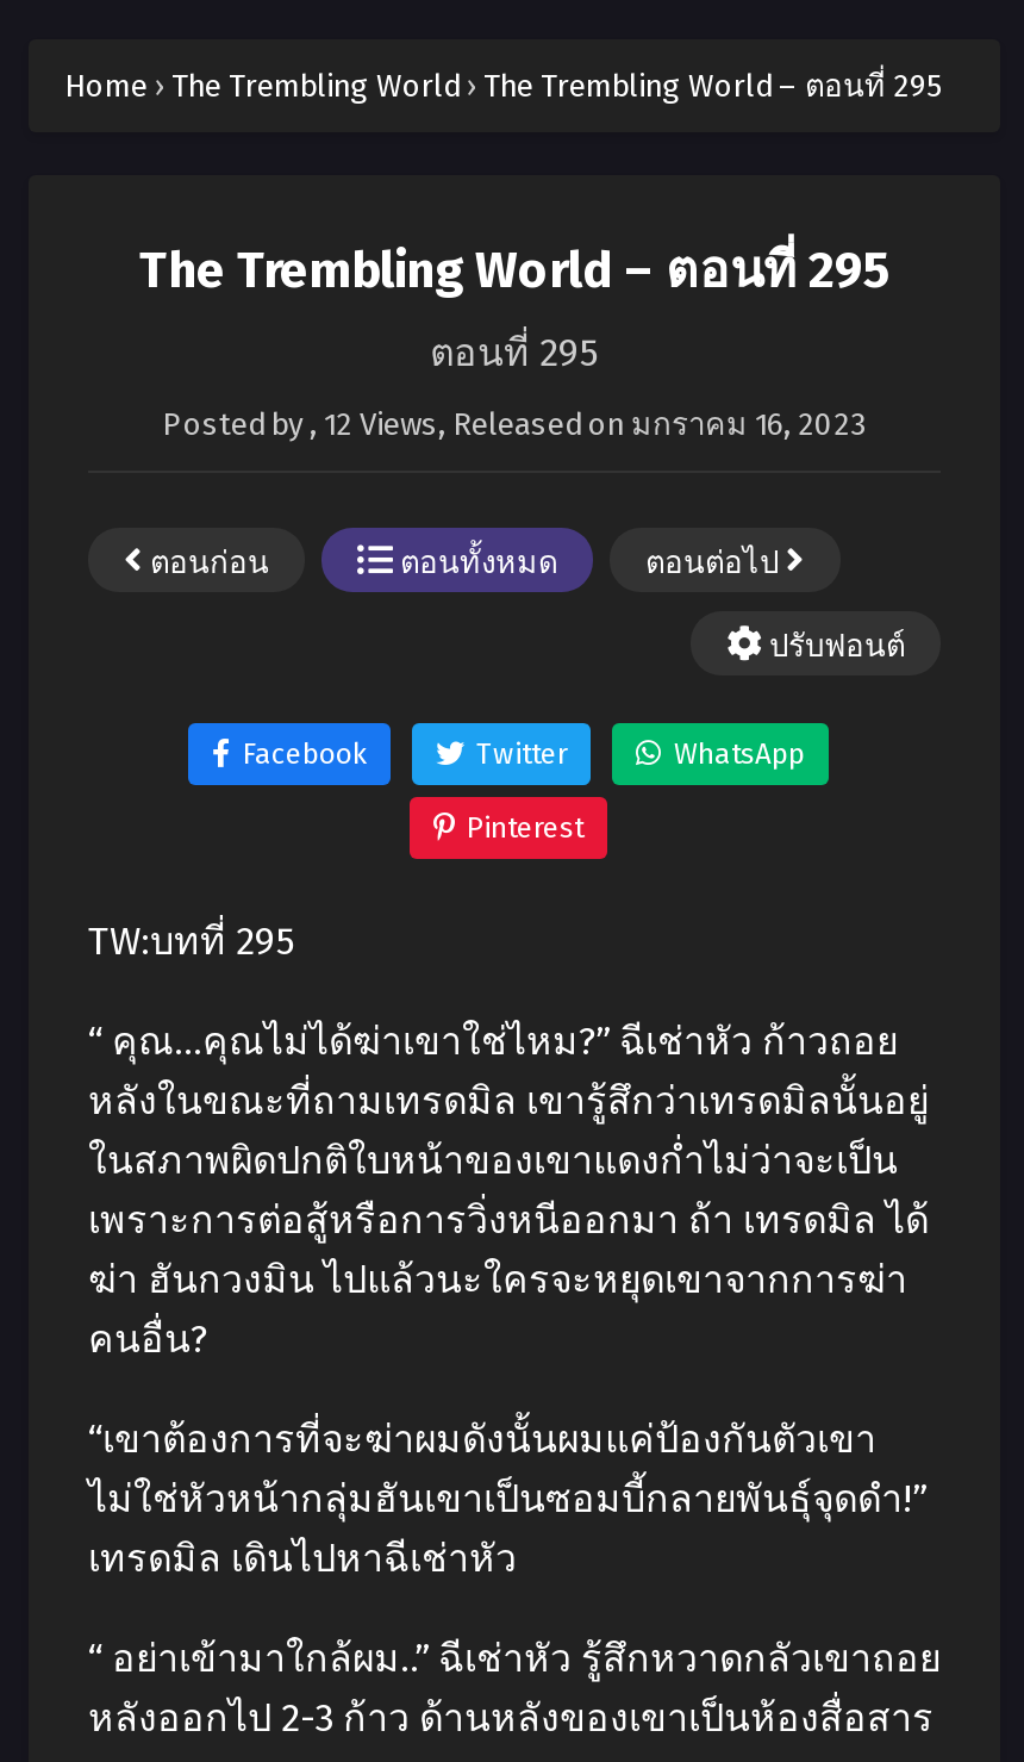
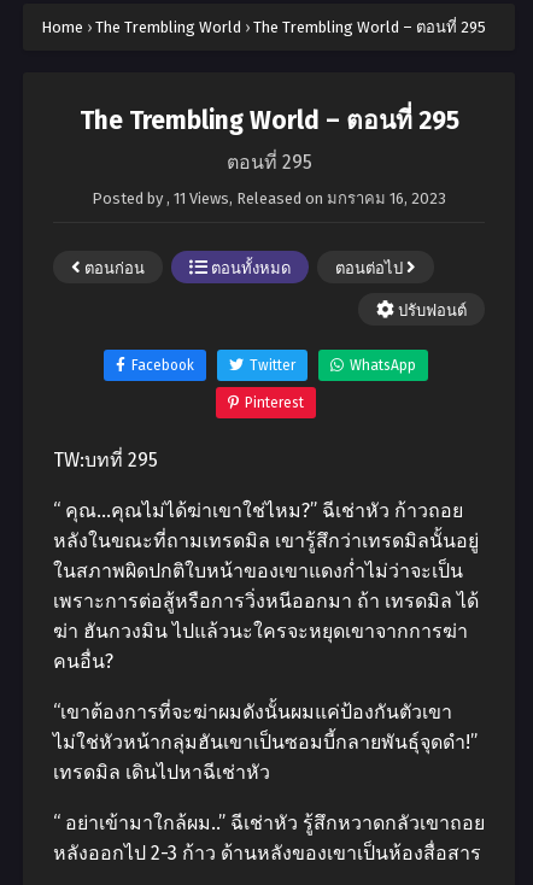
[162,406,867,442] Posted by, 12 Views, Released onมกราคม 16, 2023 -> [92,189,446,207] Posted by, 11 Views, Released onมกราคม 16, 2023

